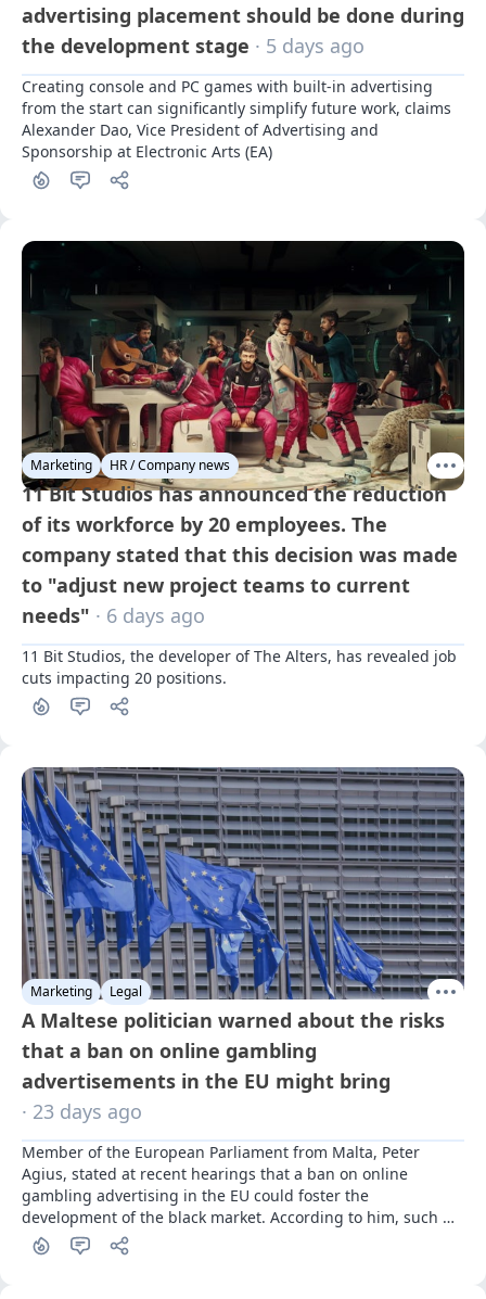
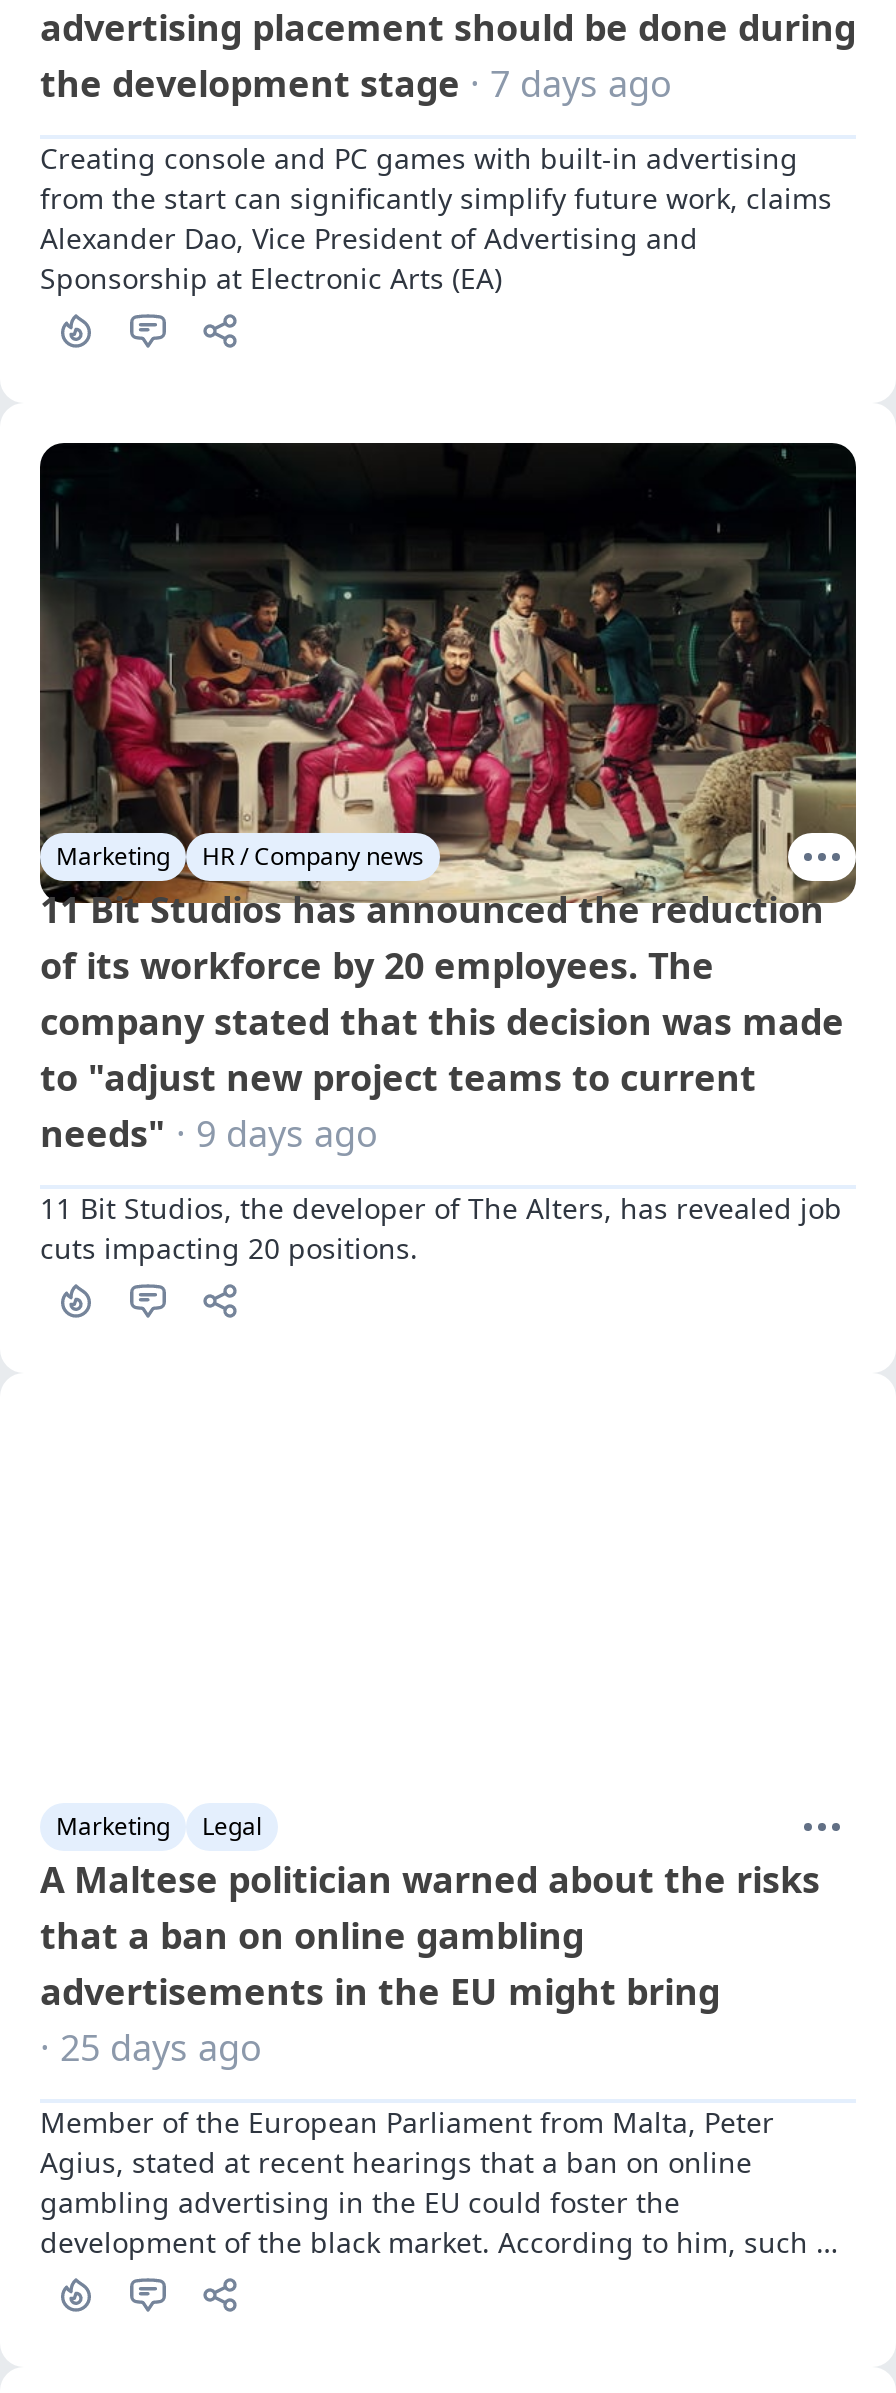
[22,32,364,58] the development stage · 5 days ago -> [40,60,672,108] the development stage · 7 days ago
[22,602,205,628] needs" · 6 days ago -> [40,1109,378,1157] needs" · 9 days ago
[21,766,465,1001] [image] -> none
[22,1098,142,1124] · 23 days ago -> [40,2023,262,2071] · 25 days ago

